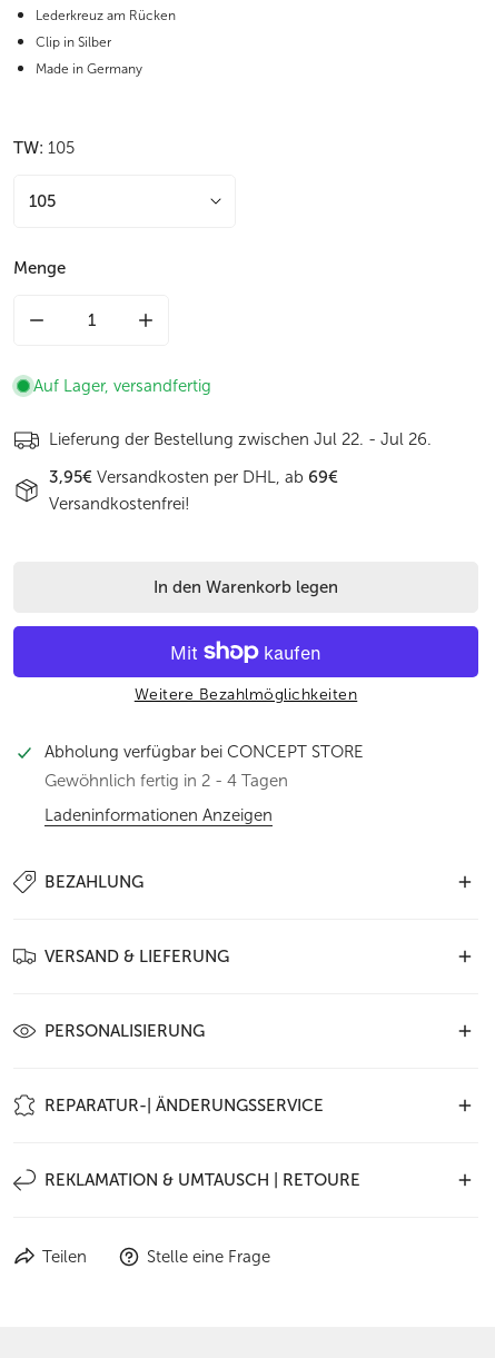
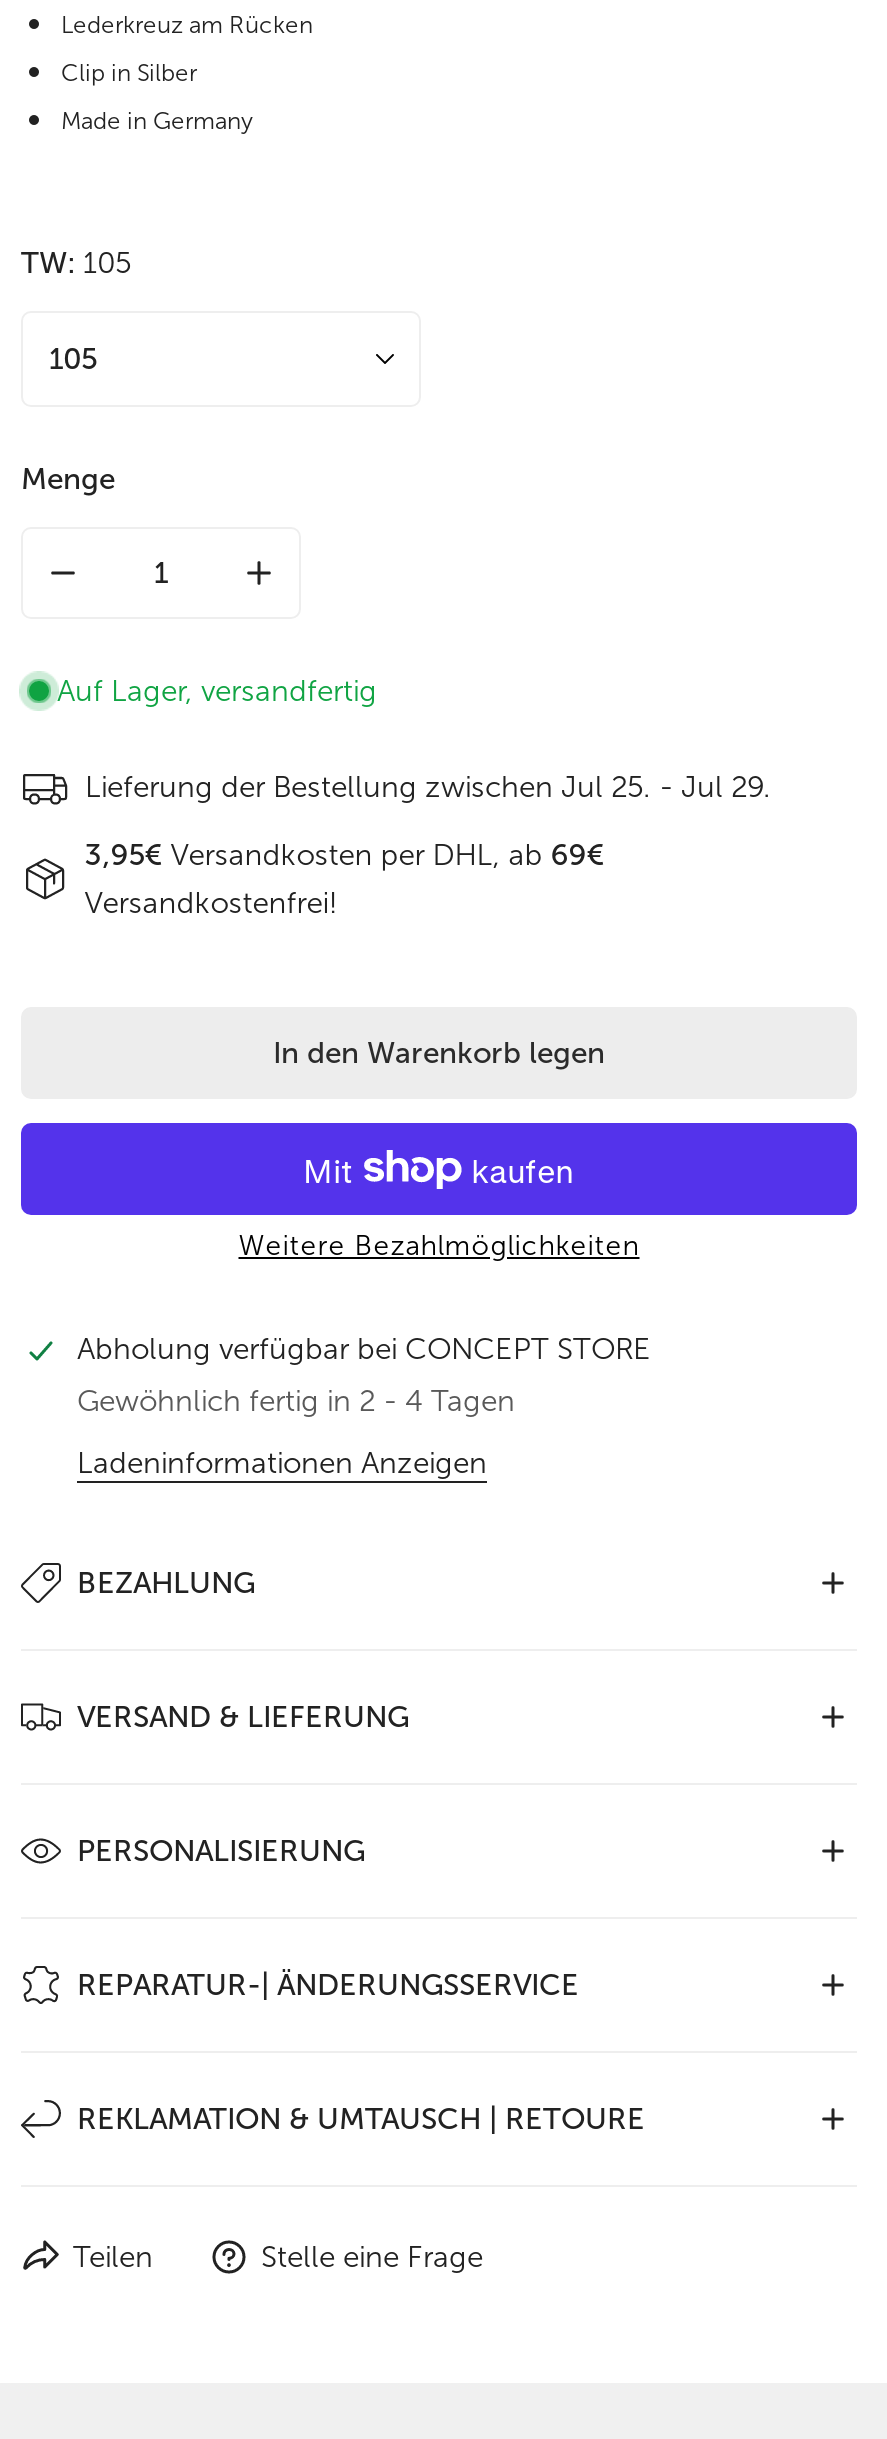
[49,430,432,450] Lieferung der Bestellung zwischen Jul 22. - Jul 26. -> [85,770,771,806] Lieferung der Bestellung zwischen Jul 25. - Jul 29.

